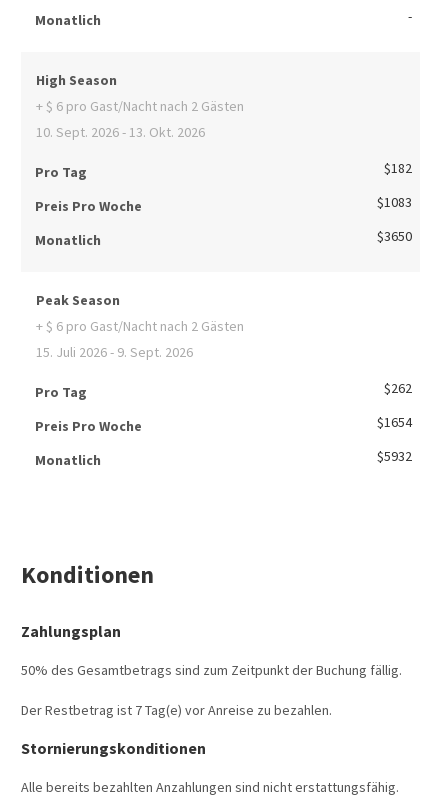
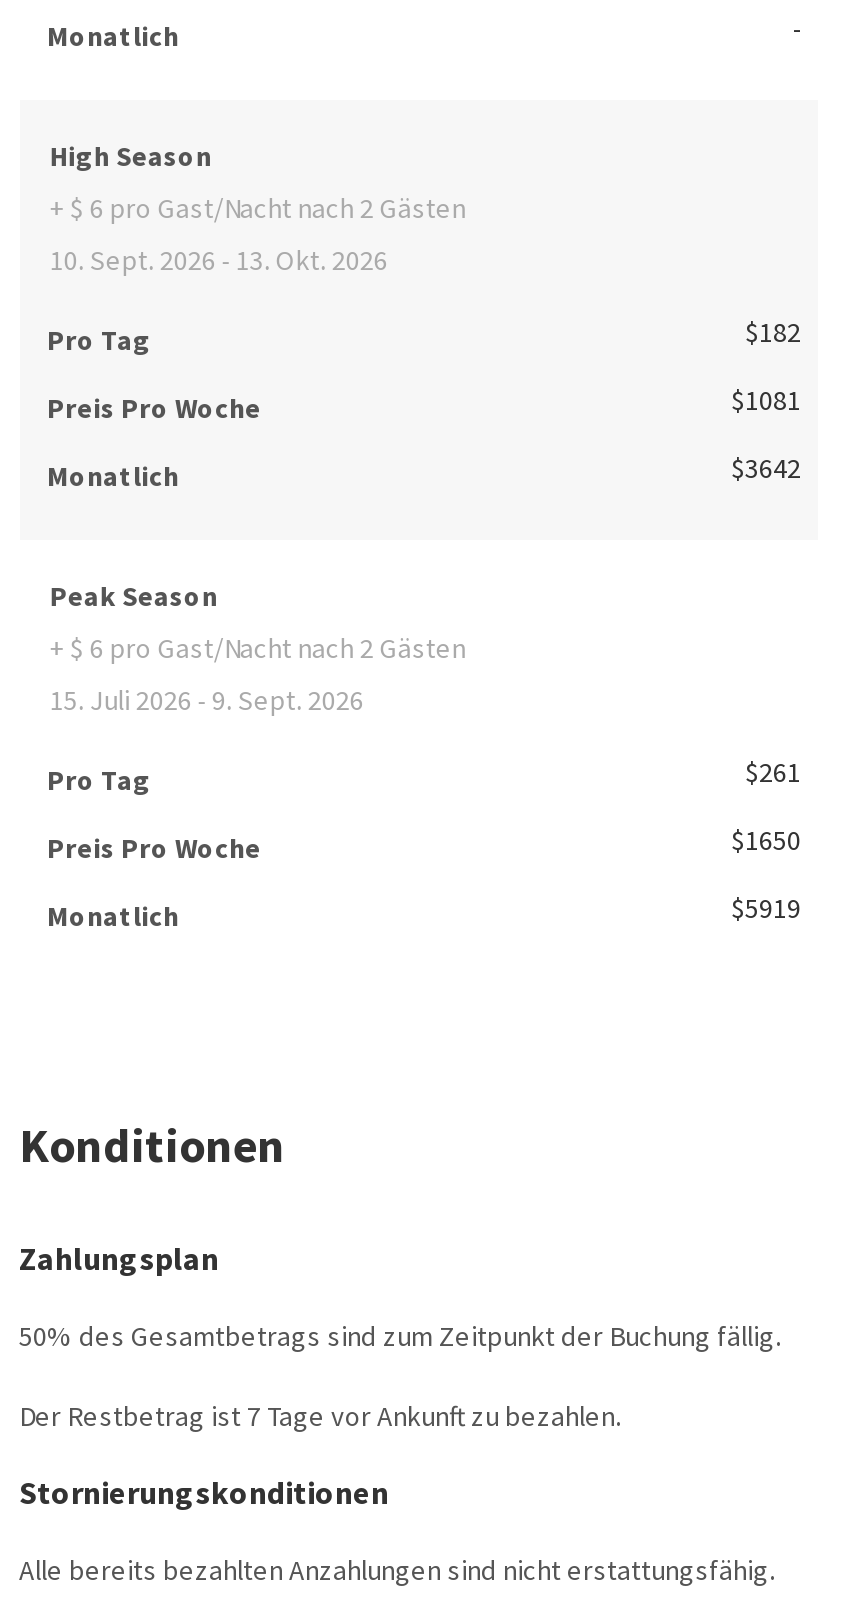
[376,193,411,211] $1083 -> [731,383,801,419] $1081
[376,227,411,245] $3650 -> [731,451,801,487] $3642
[383,379,411,397] $262 -> [745,754,801,790] $261
[376,413,411,431] $1654 -> [731,822,801,858] $1650
[376,447,411,465] $5932 -> [731,890,801,926] $5919
[20,701,331,719] Der Restbetrag ist 7 Tag(e) vor Anreise zu bezahlen. -> [19,1397,621,1433] Der Restbetrag ist 7 Tage vor Ankunft zu bezahlen.

